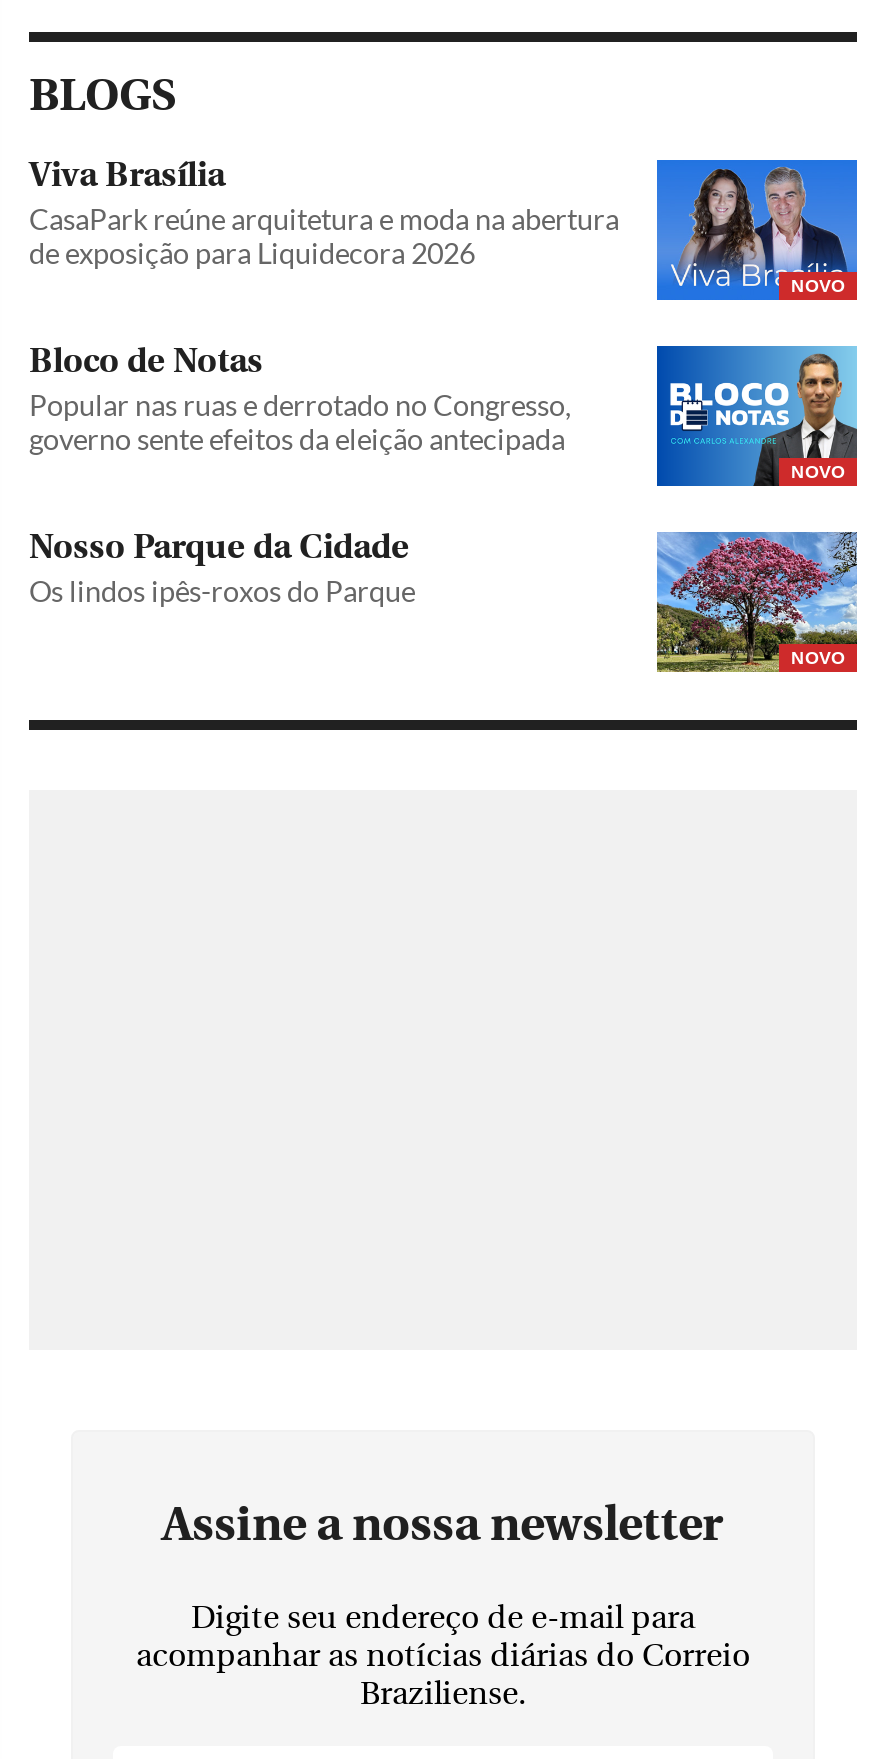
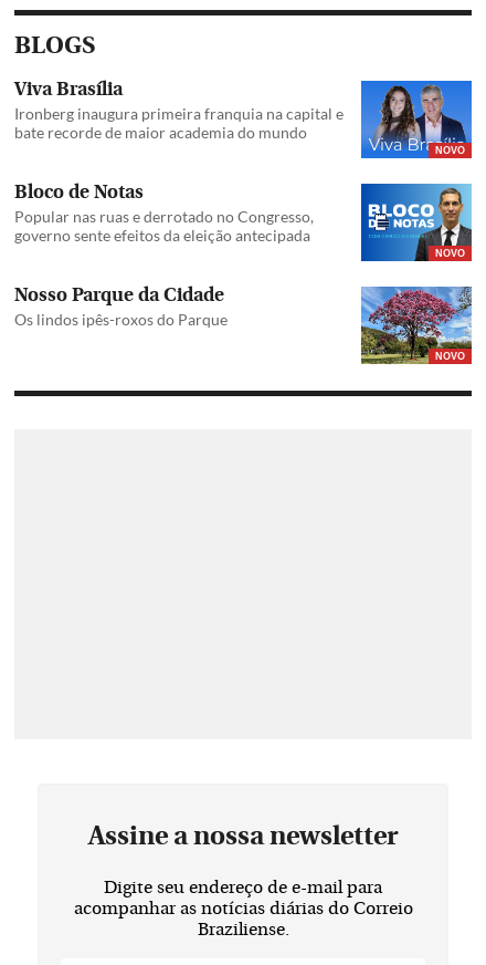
[29,202,619,270] CasaPark reúne arquitetura e moda na abertura | de exposição para Liquidecora 2026 -> [14,104,344,142] Ironberg inaugura primeira franquia na capital e | bate recorde de maior academia do mundo

